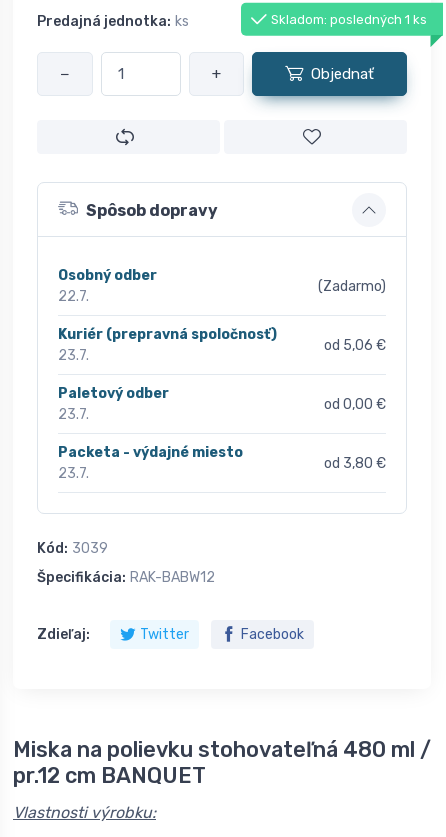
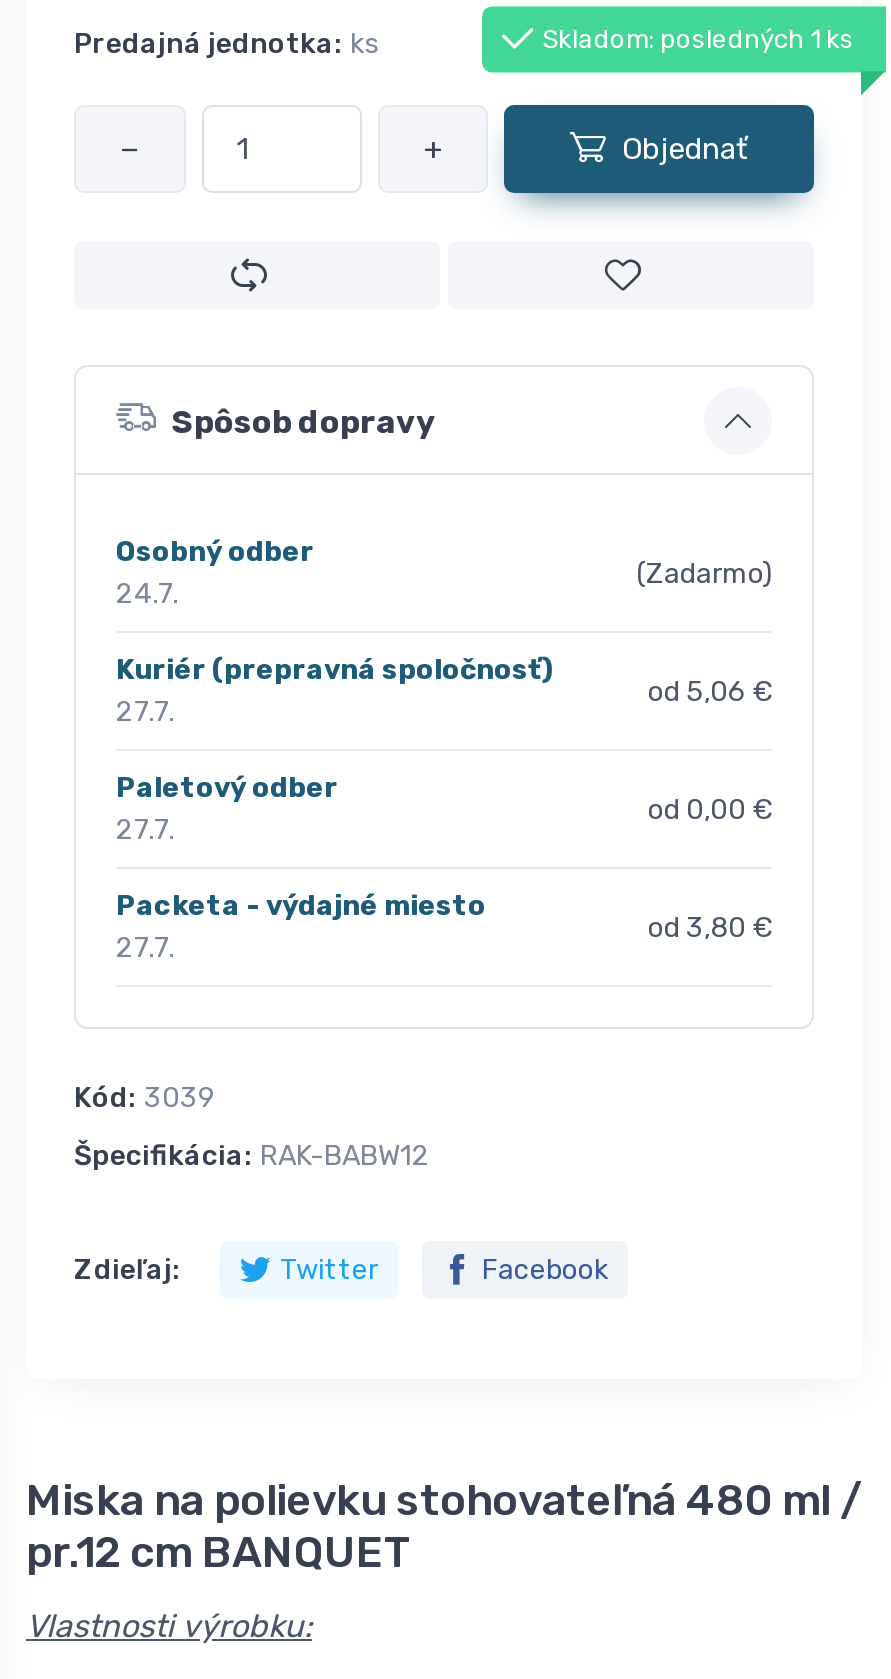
[58,288,89,305] 22.7. -> [116,578,178,612] 24.7.
[58,347,89,364] 23.7. -> [116,696,174,730] 27.7.
[58,406,89,423] 23.7. -> [116,814,174,848] 27.7.
[58,465,89,482] 23.7. -> [116,932,174,966] 27.7.

